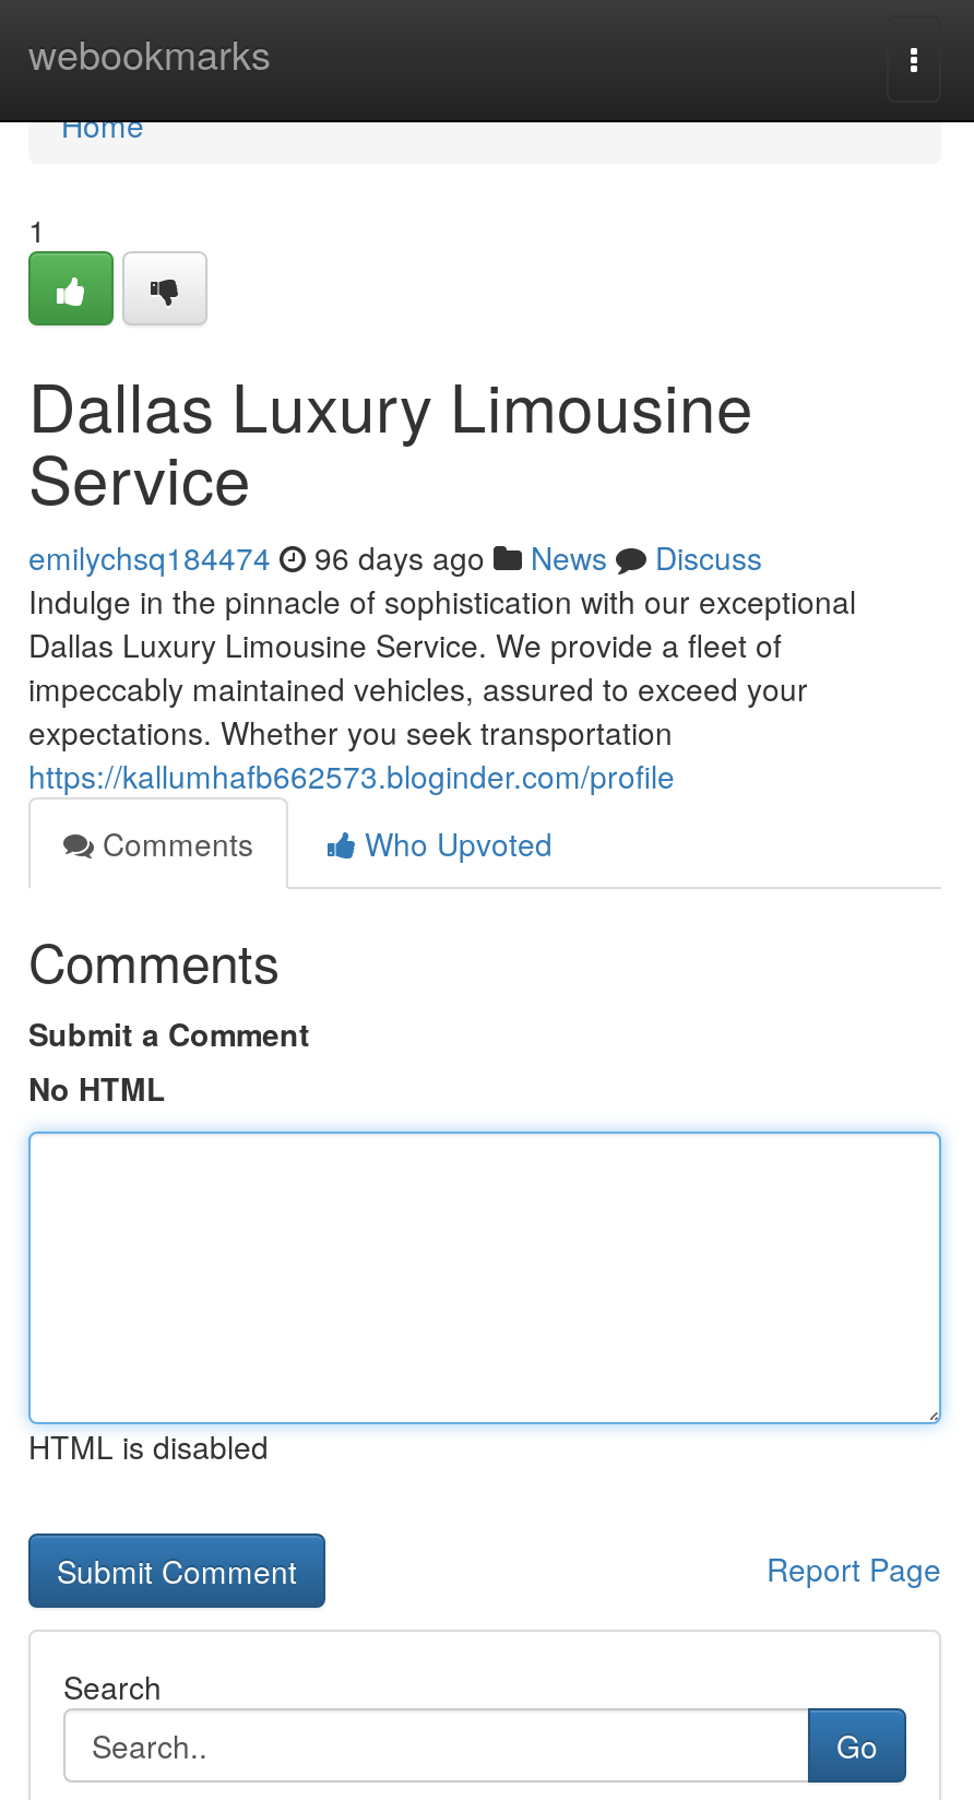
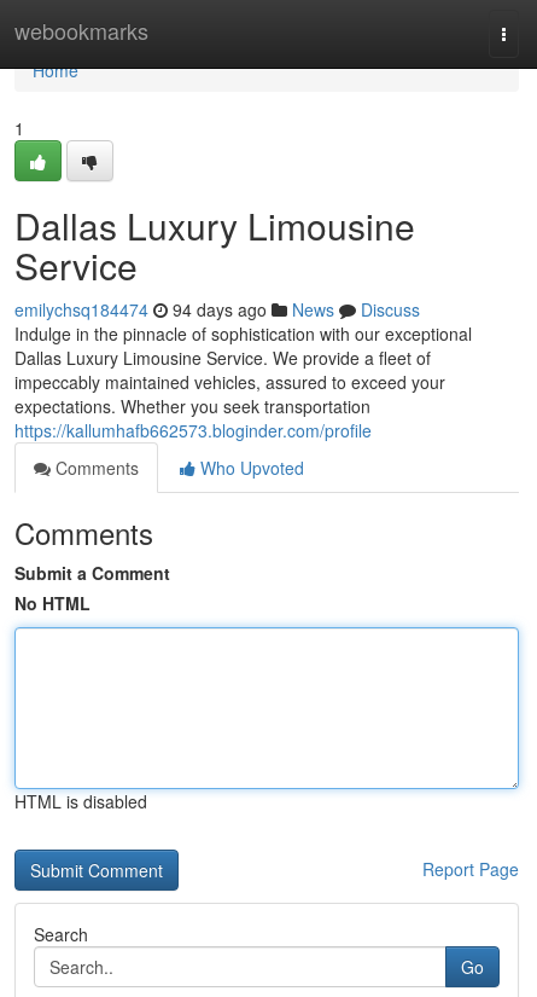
[28,535,762,579] emilychsq184474 96 days ago News Discuss -> [14,297,420,321] emilychsq184474 94 days ago News Discuss

